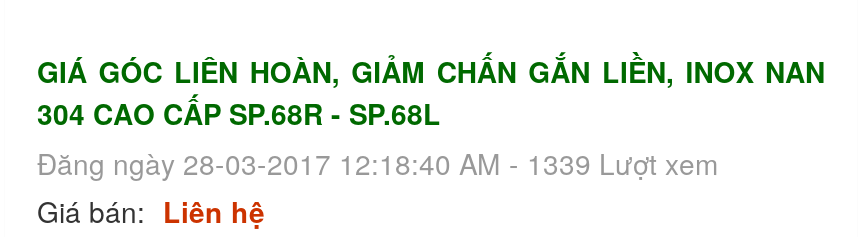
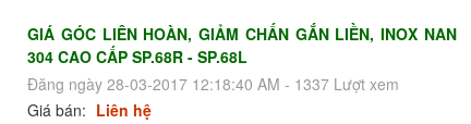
[37,143,719,183] Đăng ngày 28-03-2017 12:18:40 AM - 1339 Lượt xem -> [27,73,399,94] Đăng ngày 28-03-2017 12:18:40 AM - 1337 Lượt xem

